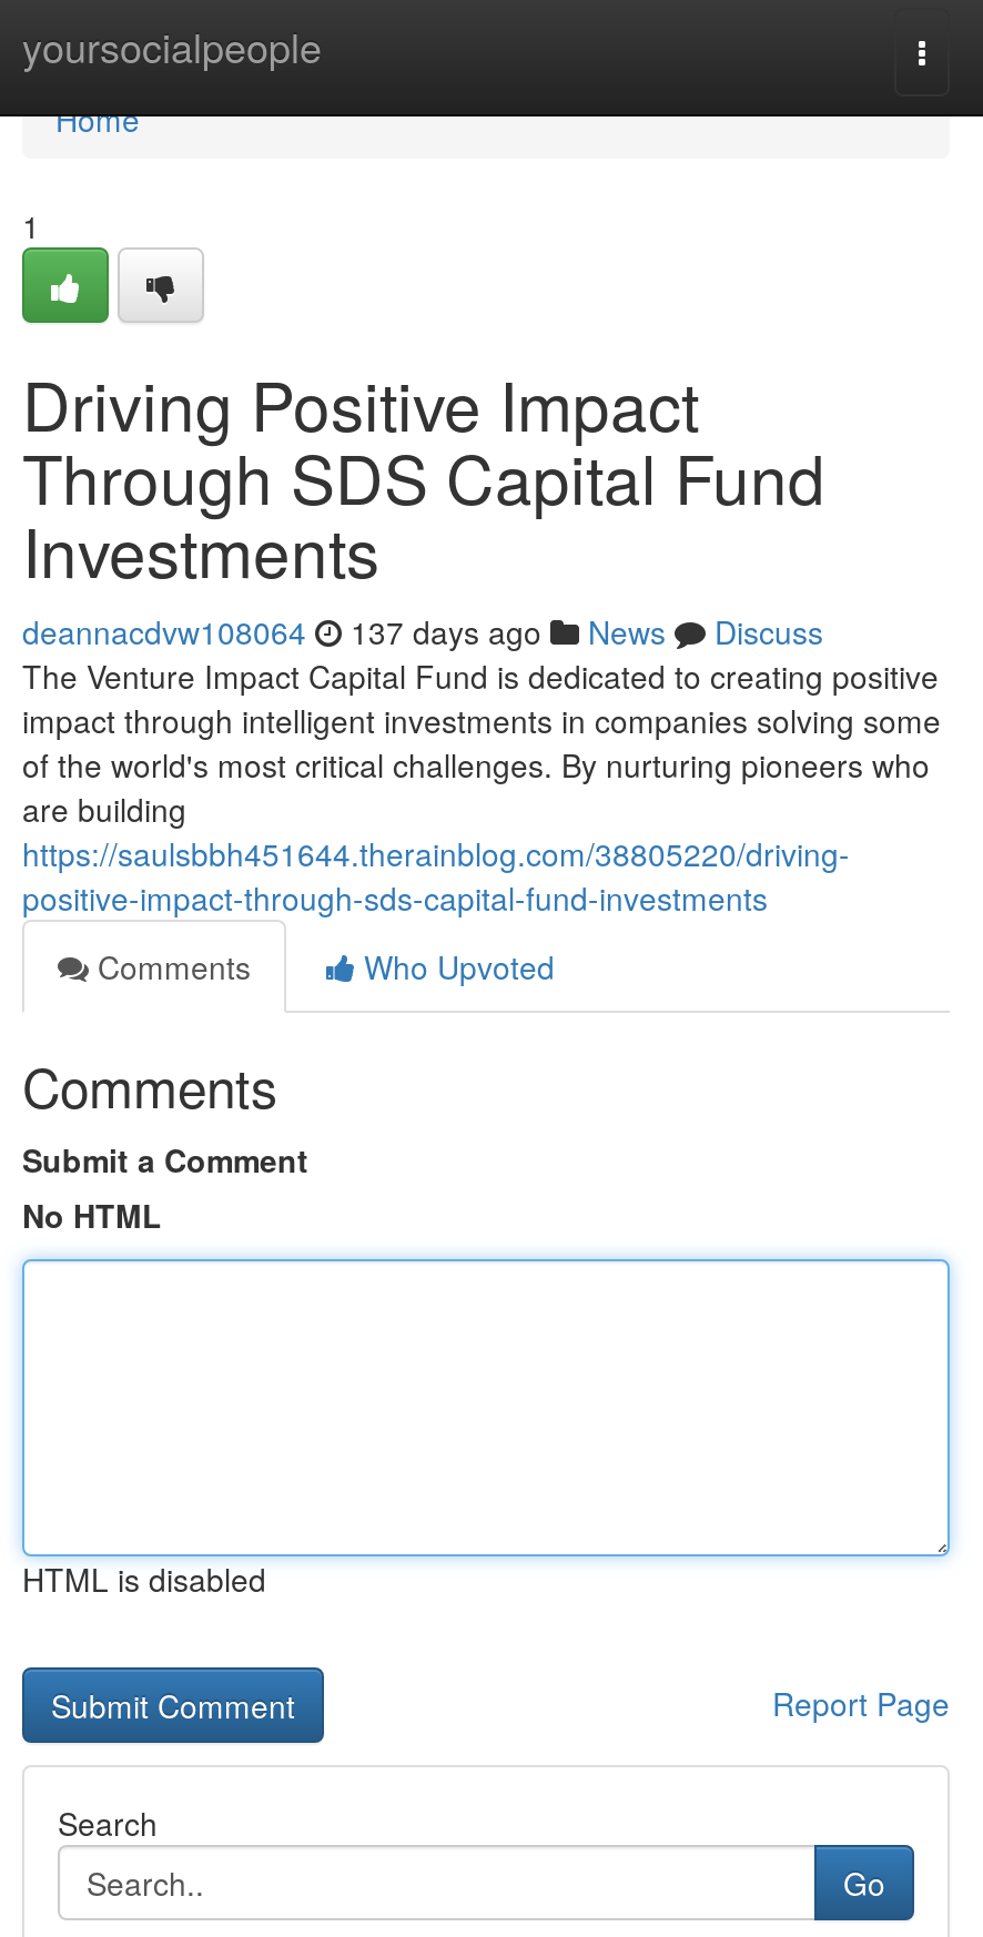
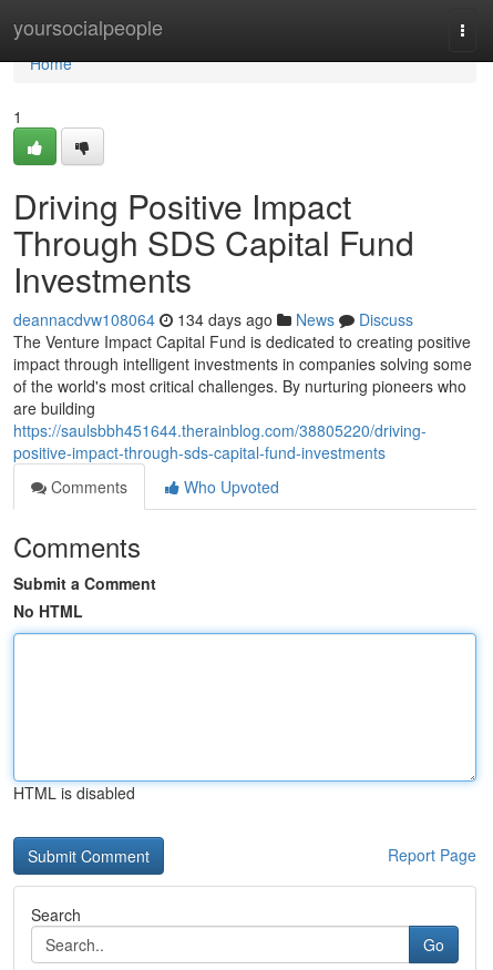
[22,609,823,653] deannacdvw108064 137 days ago News Discuss -> [13,308,413,330] deannacdvw108064 134 days ago News Discuss

